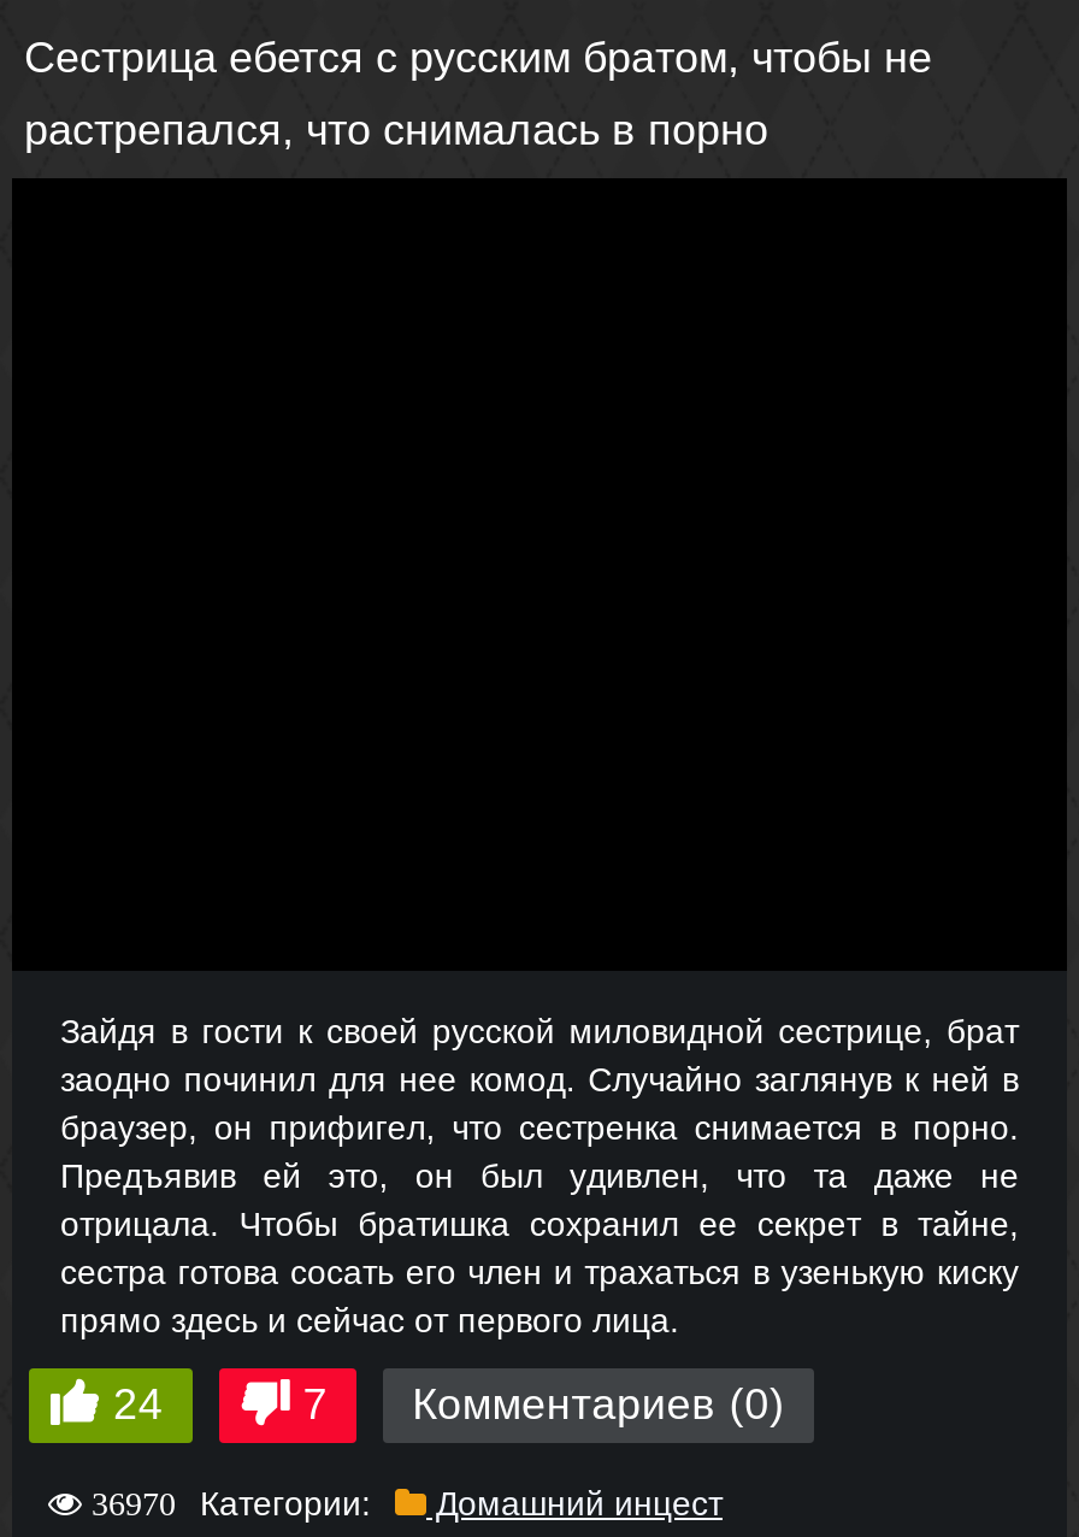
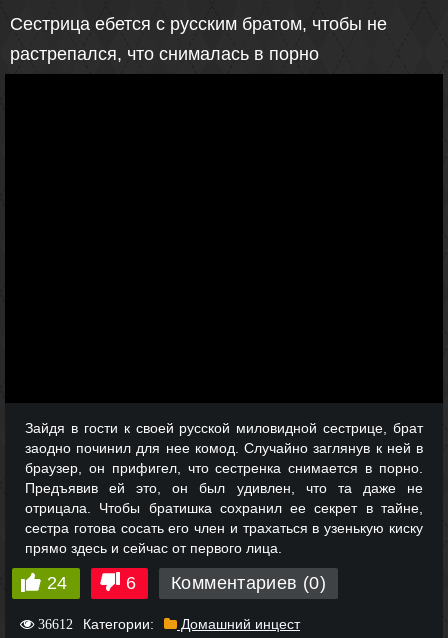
[303,1379,785,1427] 7 Комментариев (0) -> [126,572,326,592] 6 Комментариев (0)
[82,1485,176,1519] 36970 -> [34,616,73,630] 36612

